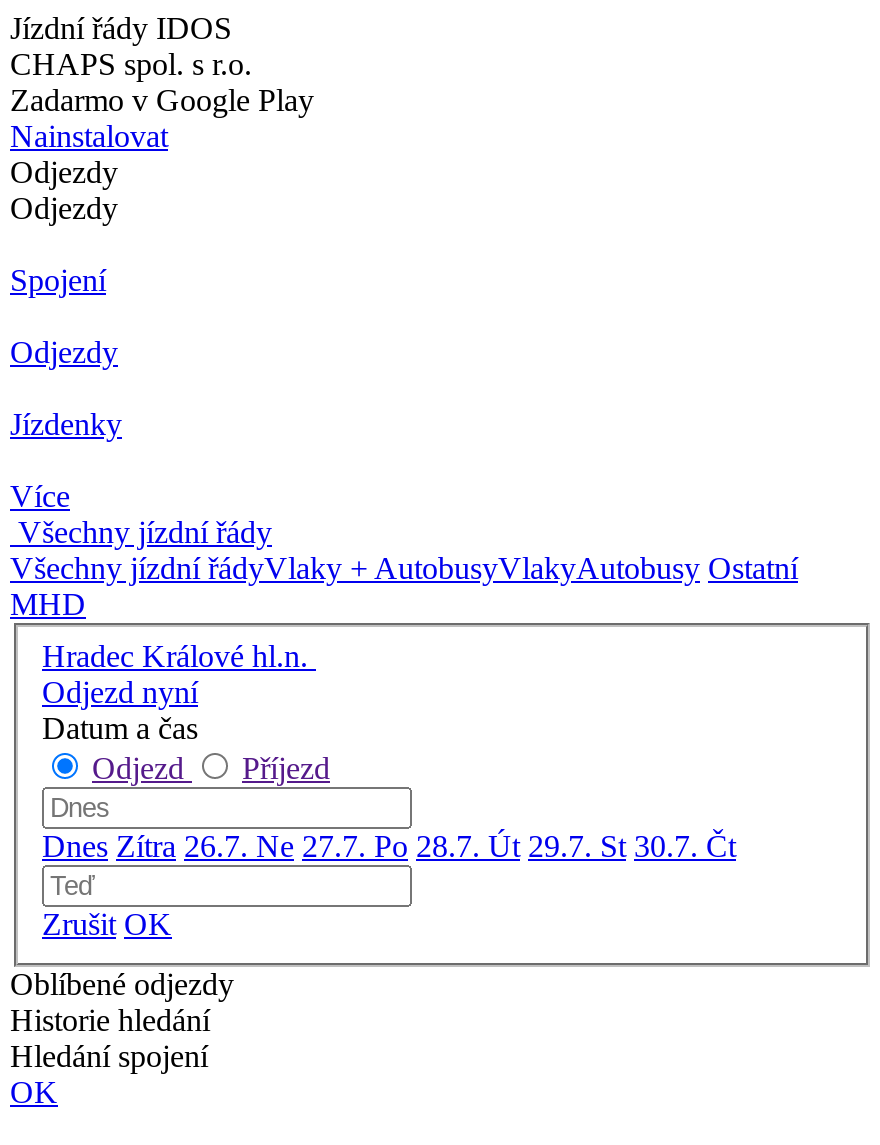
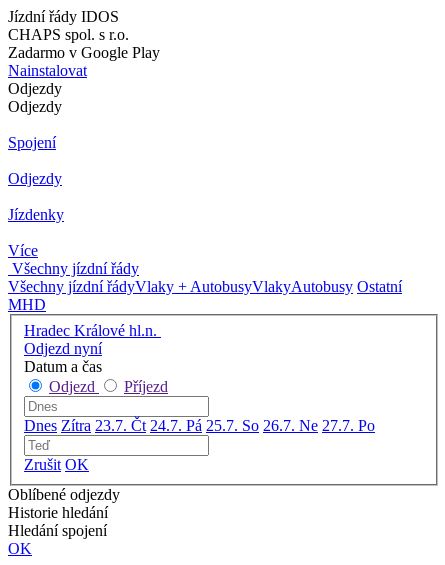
[42,828,736,862] Dnes Zítra 26.7. Ne 27.7. Po 28.7. Út 29.7. St 30.7. Čt -> [24,417,375,434] Dnes Zítra 23.7. Čt 24.7. Pá 25.7. So 26.7. Ne 27.7. Po

